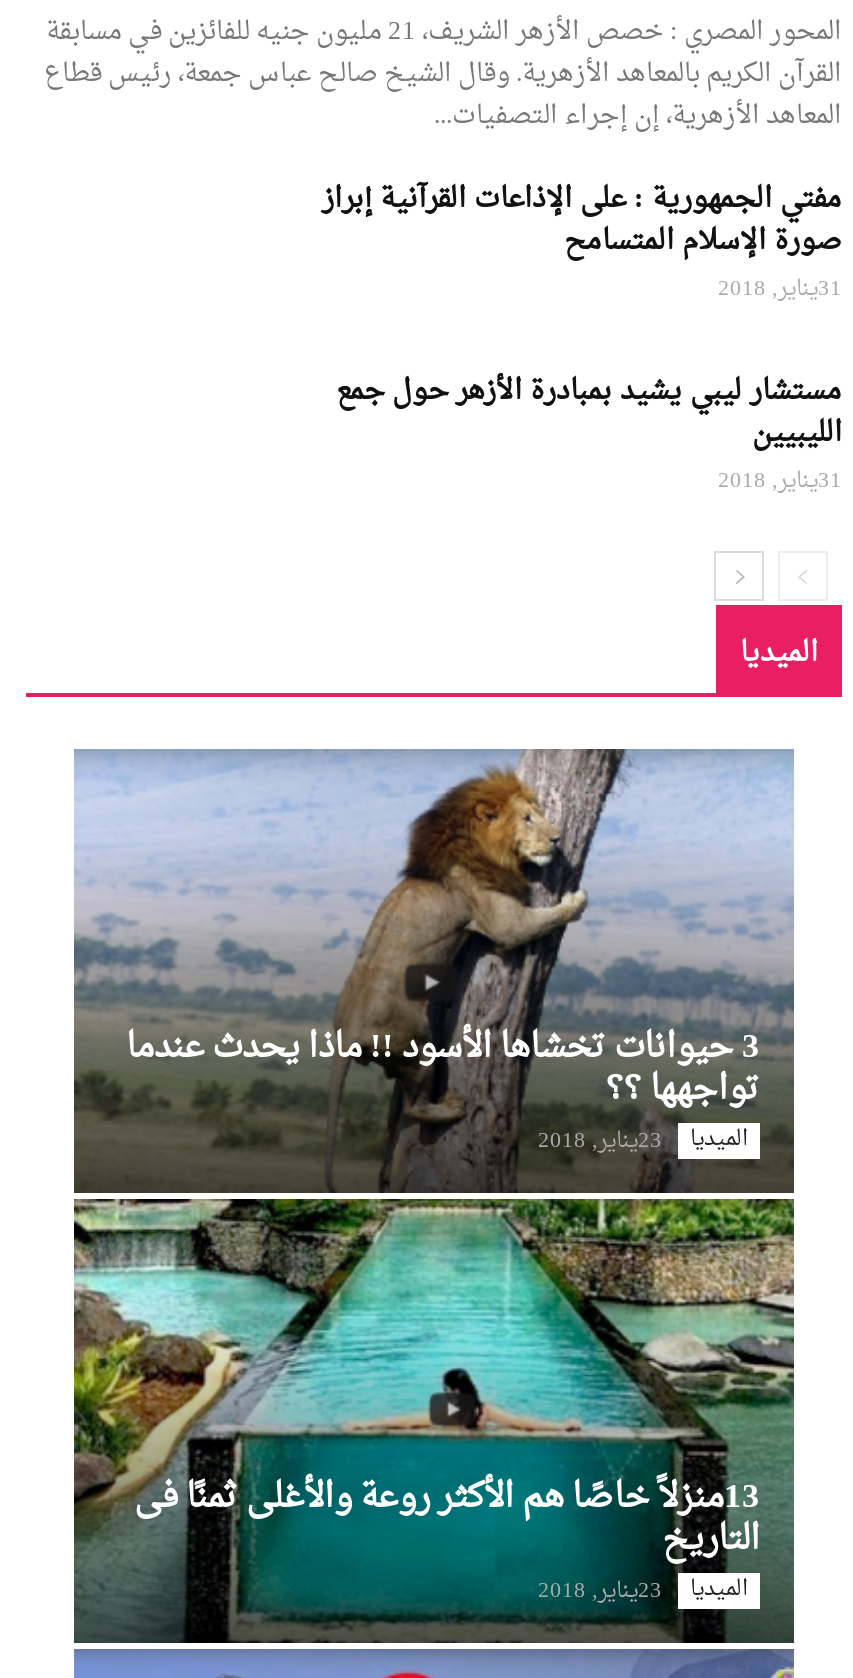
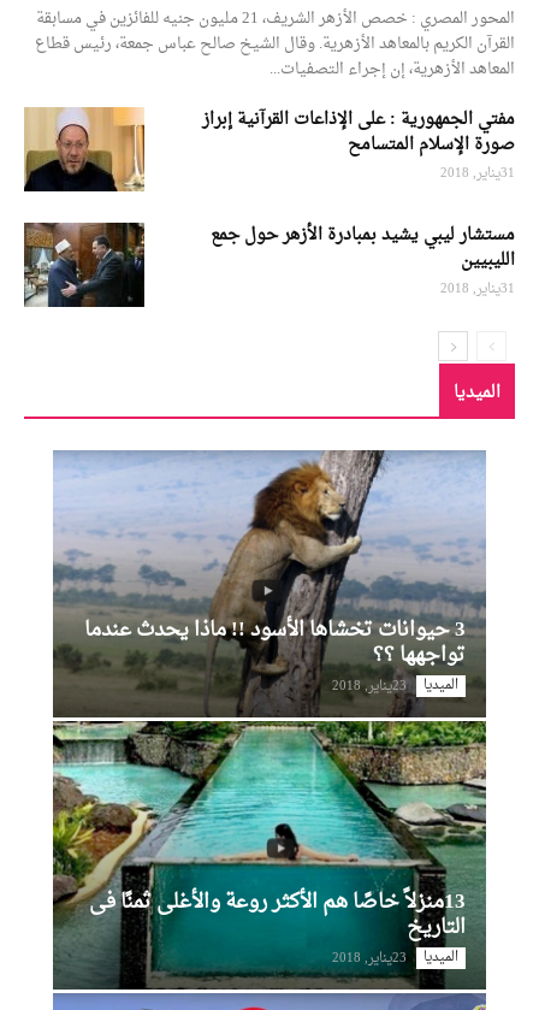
none -> [23,106,146,193] [image]
none -> [23,222,146,308] [image]

